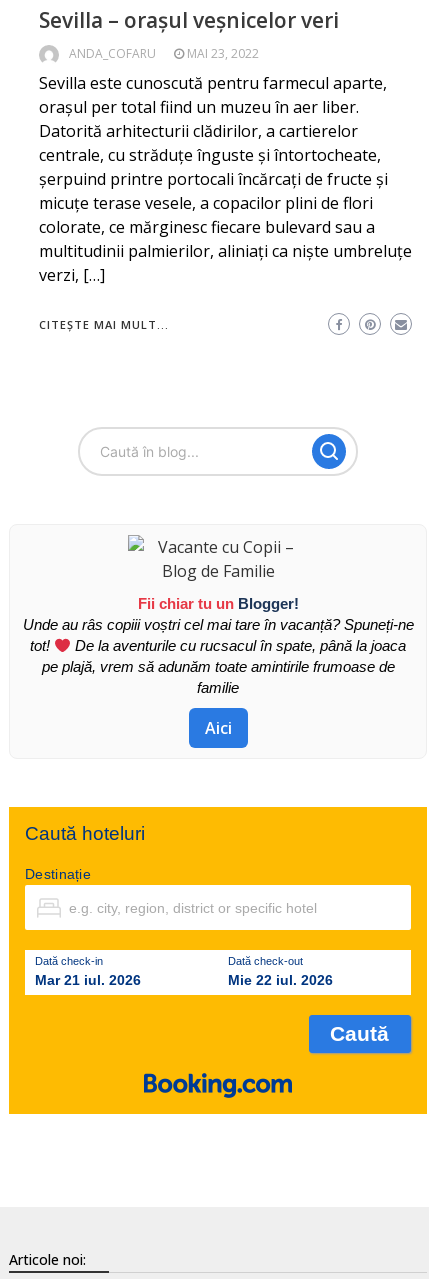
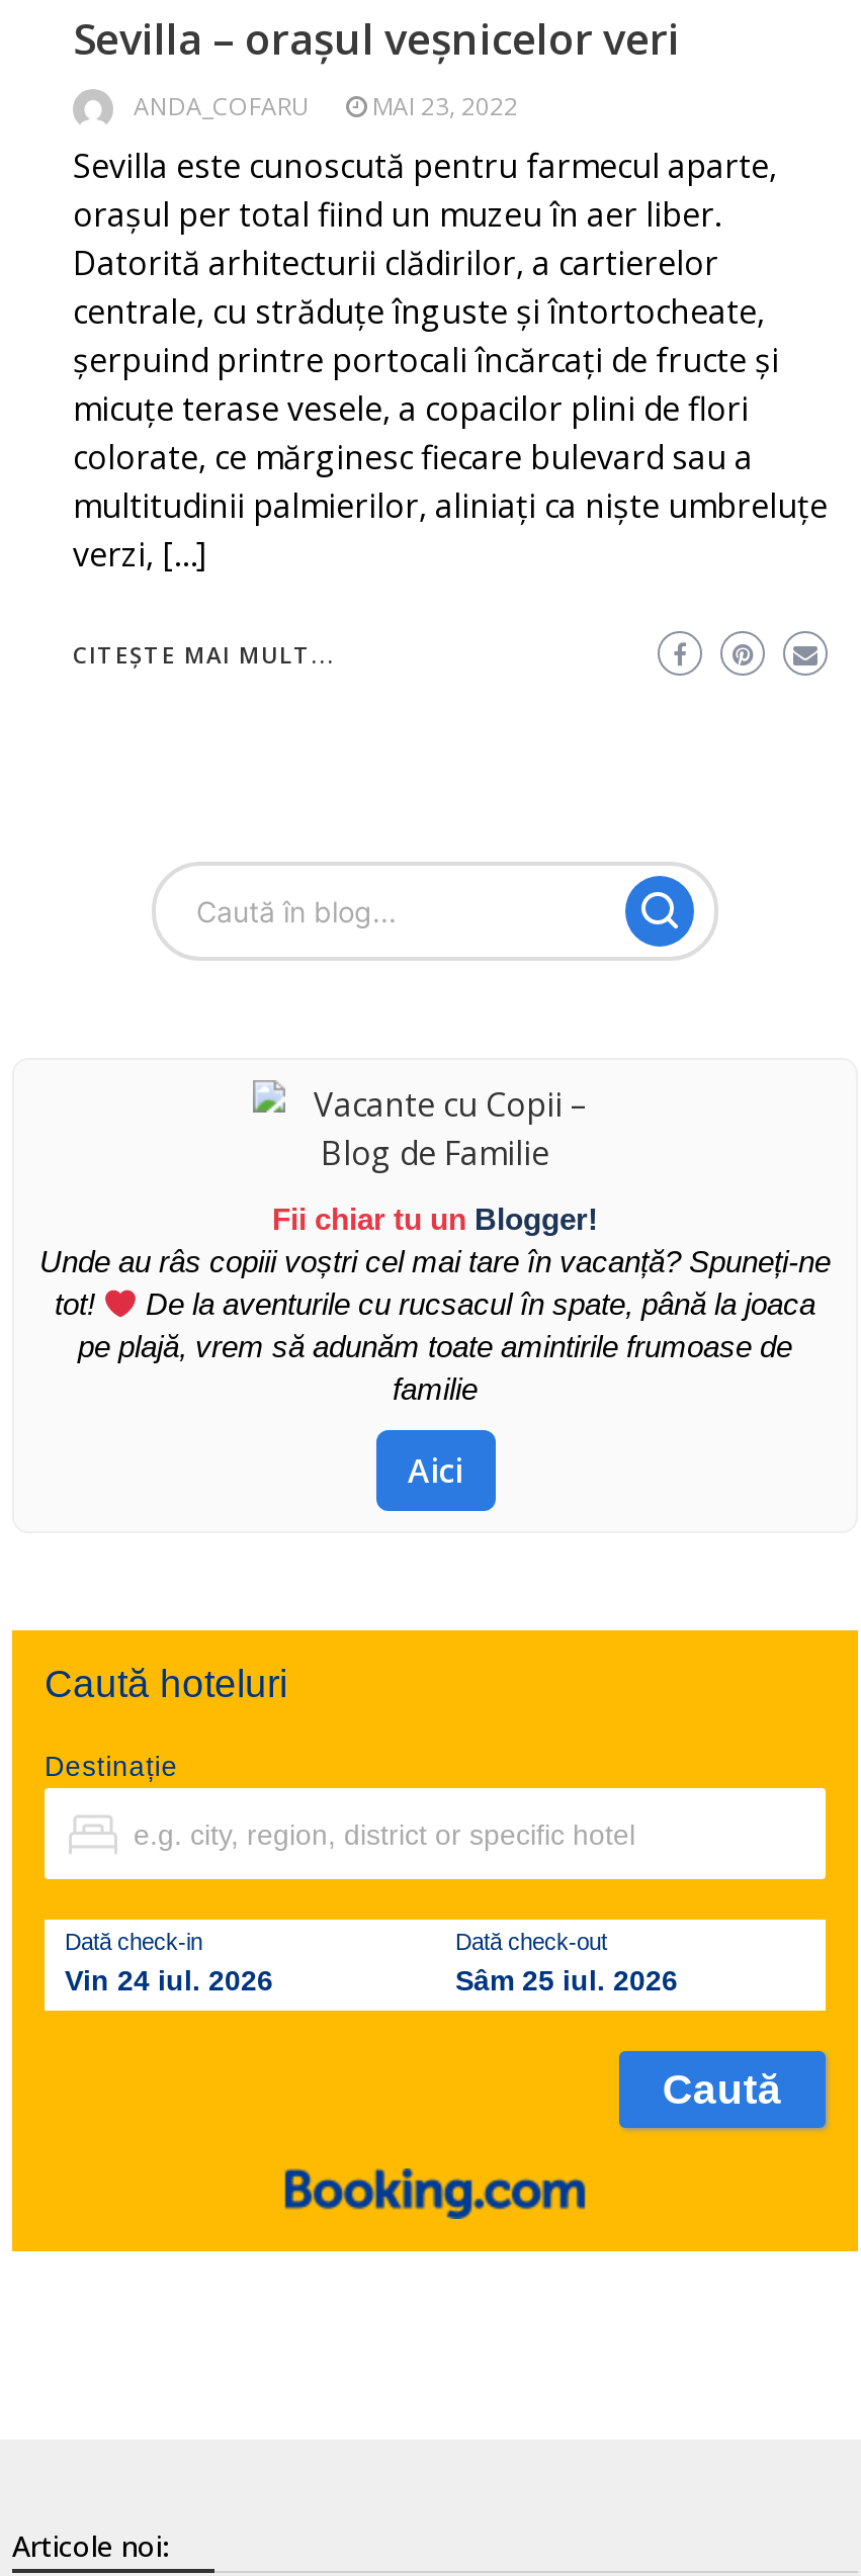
[35,972,141,988] Mar 21 iul. 2026 -> [65,1964,273,1996] Vin 24 iul. 2026
[228,972,333,988] Mie 22 iul. 2026 -> [455,1964,678,1996] Sâm 25 iul. 2026

